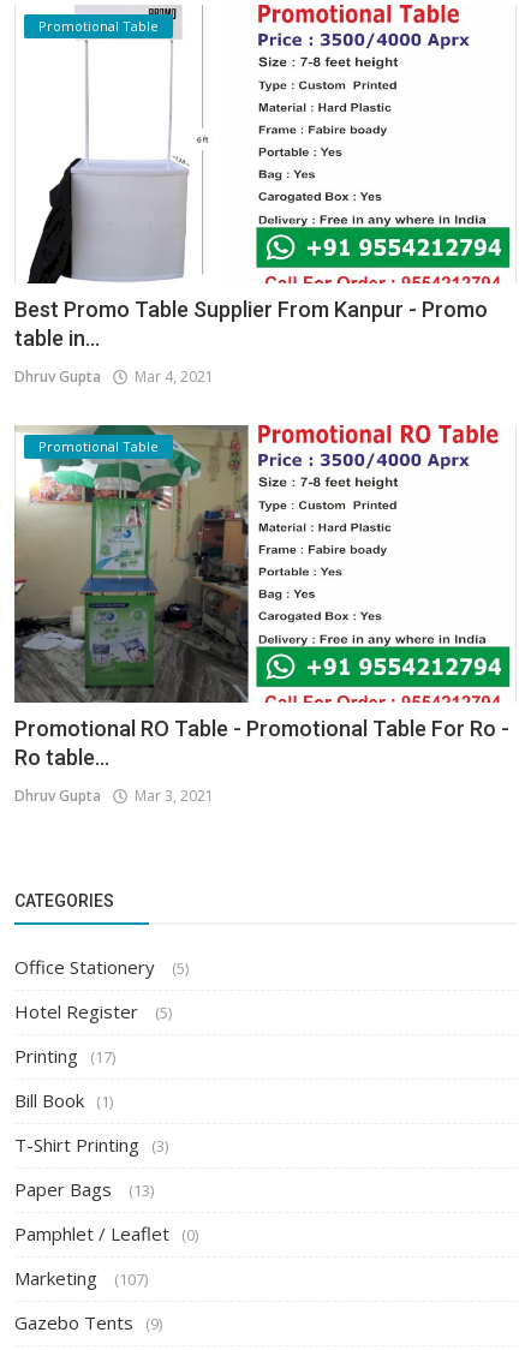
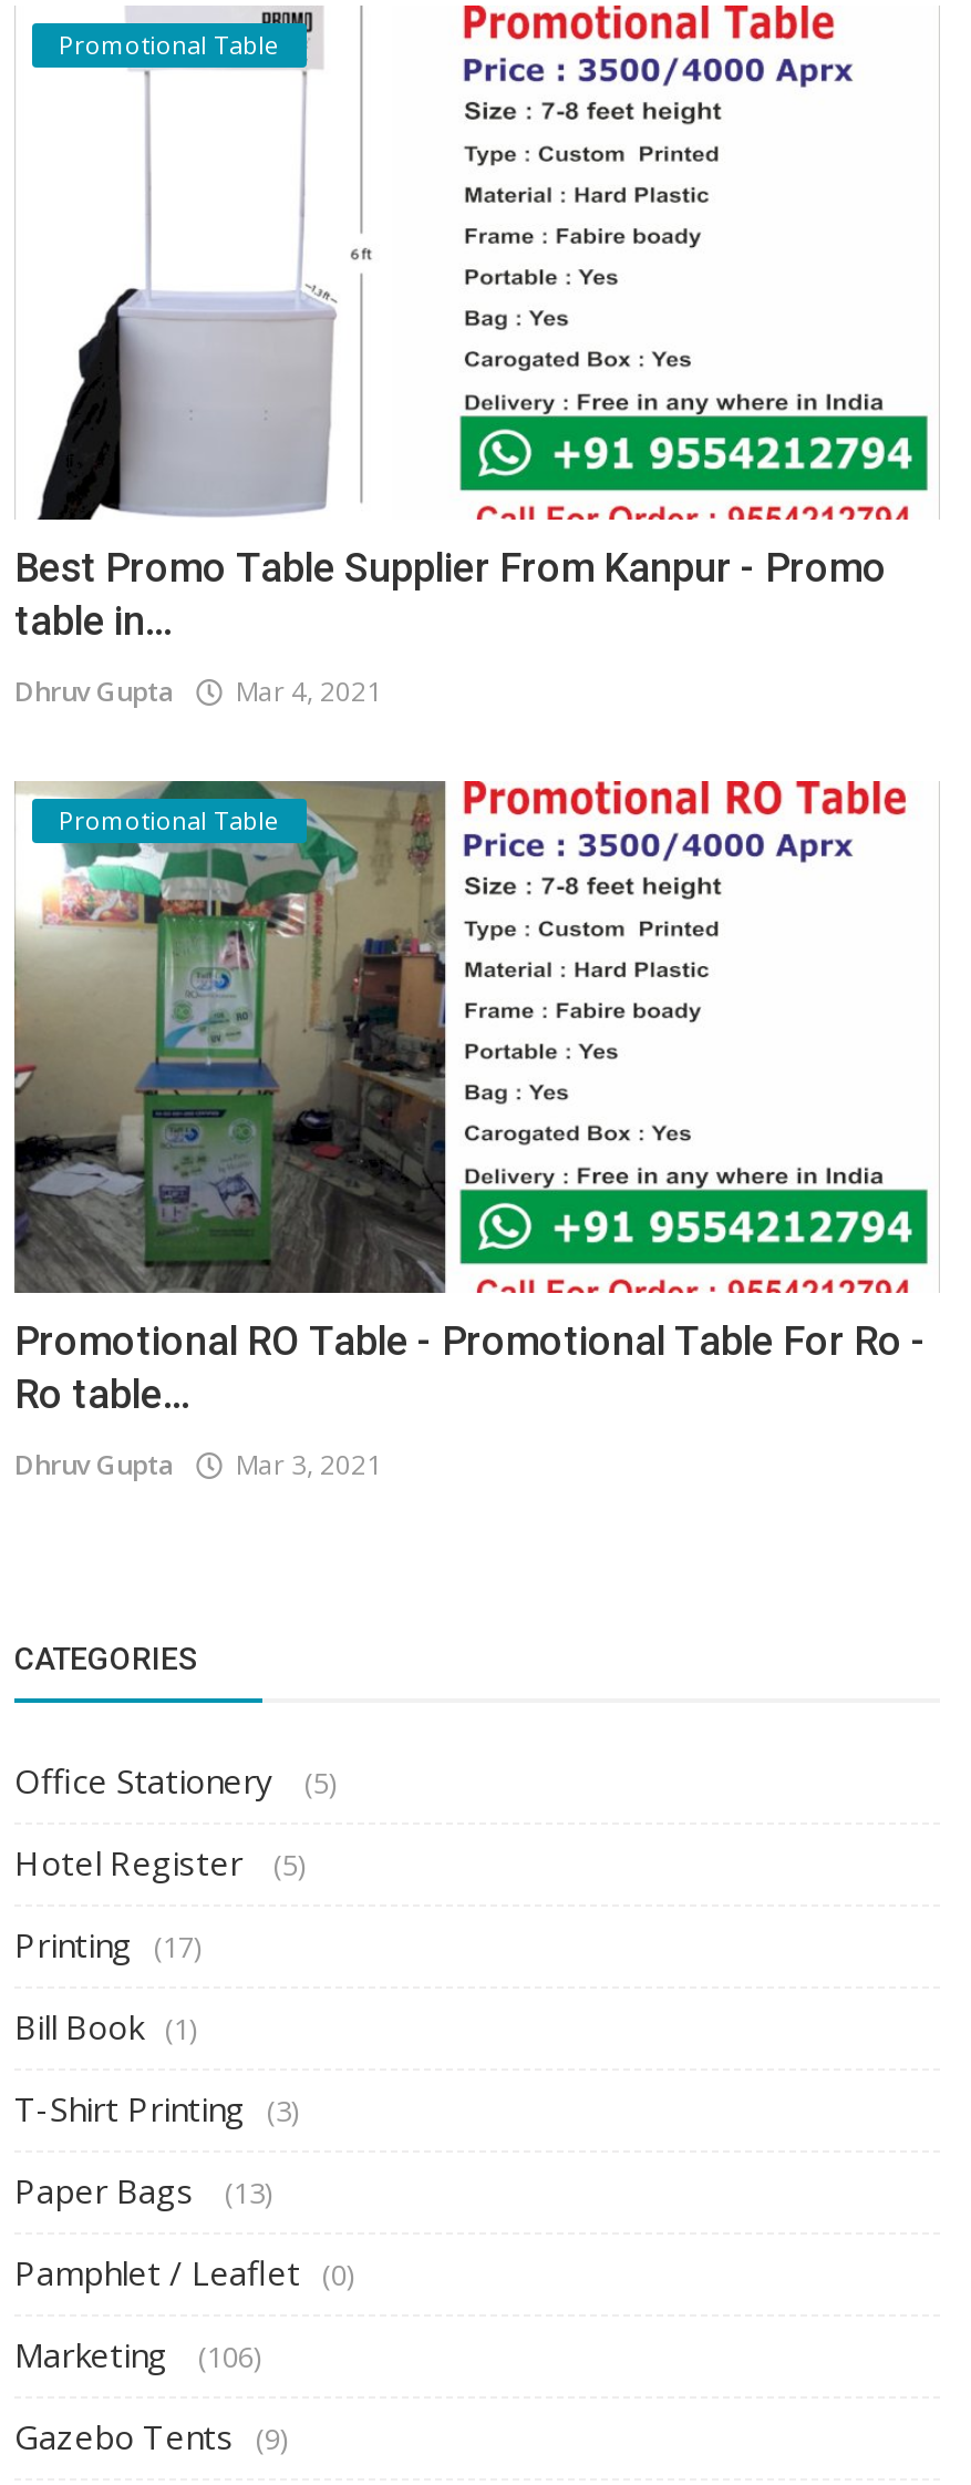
[14,1266,148,1290] Marketing (107) -> [14,2332,260,2376] Marketing (106)

